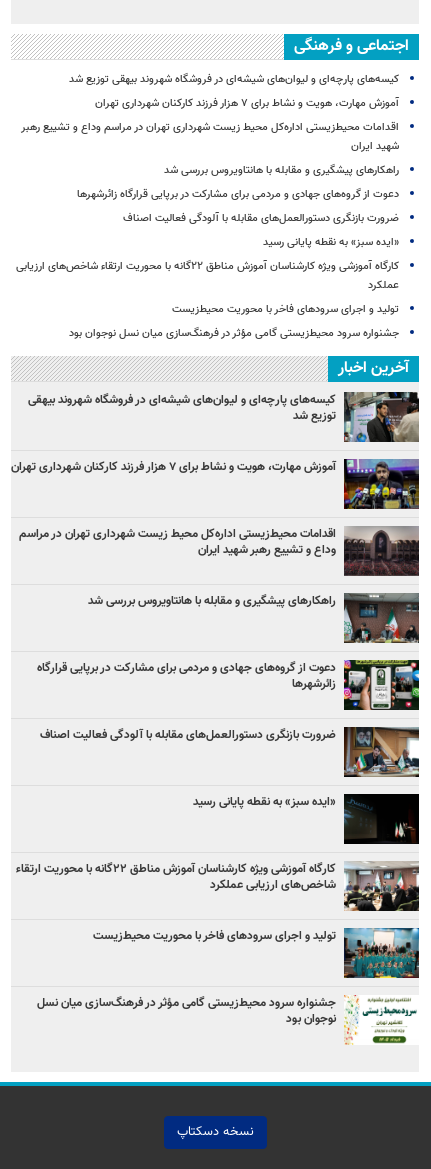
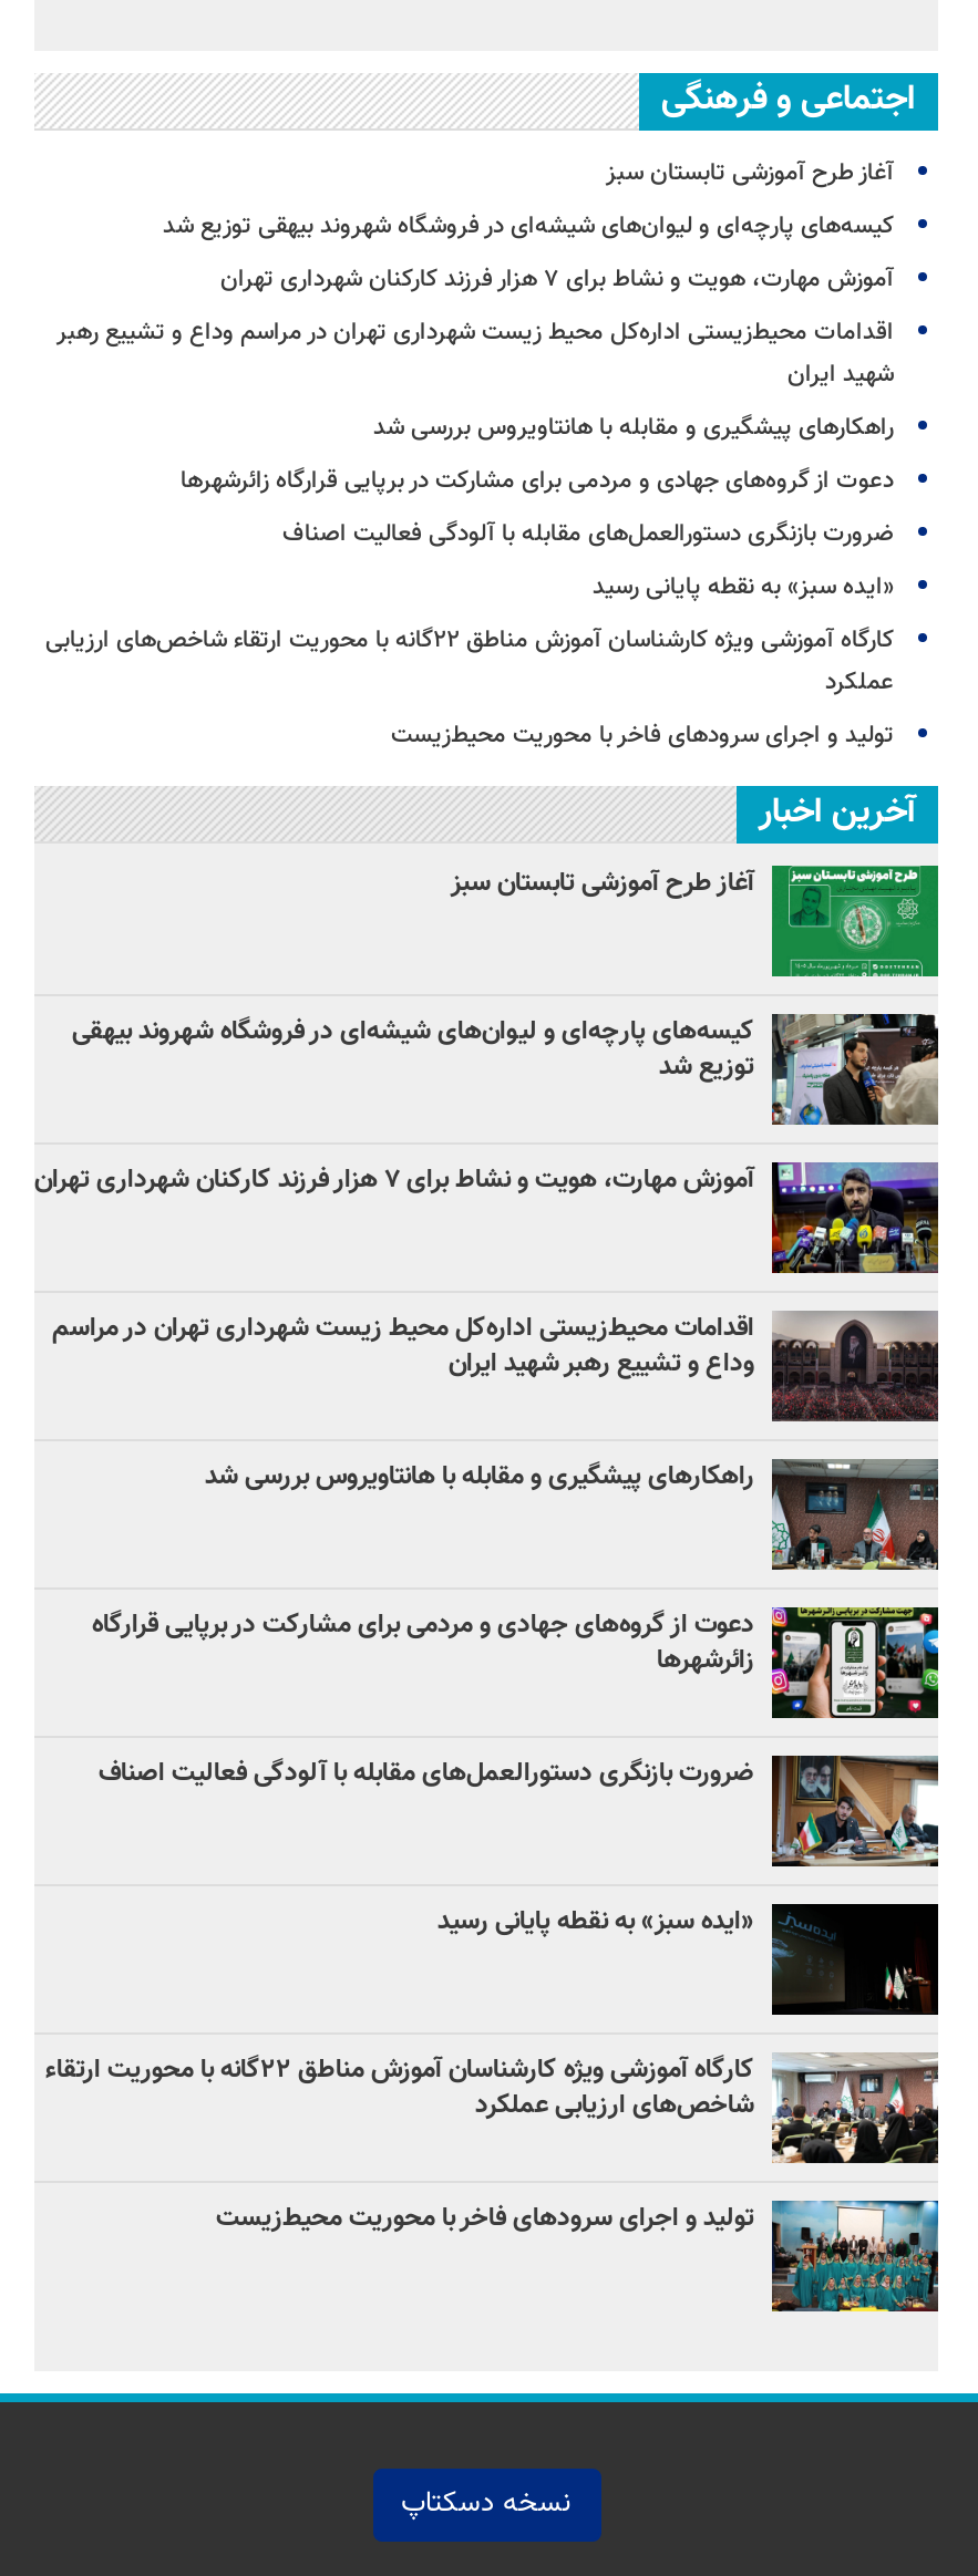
none -> [606,155,894,193] آغاز طرح آموزشی تابستان سبز
moved [21,71,399,318] -> [56,208,894,755]: کیسه‌های پارچه‌ای و لیوان‌های شیشه‌ای در فروشگاه شهروند بیهقی توزیع شد | اقدامات محیط‌زیستی اداره‌کل محیط زیست شهرداری تهران در مراسم وداع و تشییع رهبر | شهید ایران | ... | عملکرد | تولید و اجرای سرودهای فاخر با محوریت محیط‌زیست
[69,325,399,342] جشنواره سرود محیط‌زیستی گامی مؤثر در فرهنگ‌سازی میان نسل نوجوان بود -> none
none -> [451,863,940,979] [image] | آغاز طرح آموزشی تابستان سبز
moved [19,390,420,945] -> [52,1010,940,2238]: [image] | کیسه‌های پارچه‌ای و لیوان‌های شیشه‌ای در فروشگاه شهروند بیهقی | توزیع شد | ... | شاخص‌های ارزیابی عملکرد | تولید و اجرای سرودهای فاخر با محوریت محیط‌زیست
moved [341,926,421,980] -> [765,2196,943,2316]: [image]
[37,994,419,1045] [image] | جشنواره سرود محیط‌زیستی گامی مؤثر در فرهنگ‌سازی میان نسل | نوجوان بود -> none

